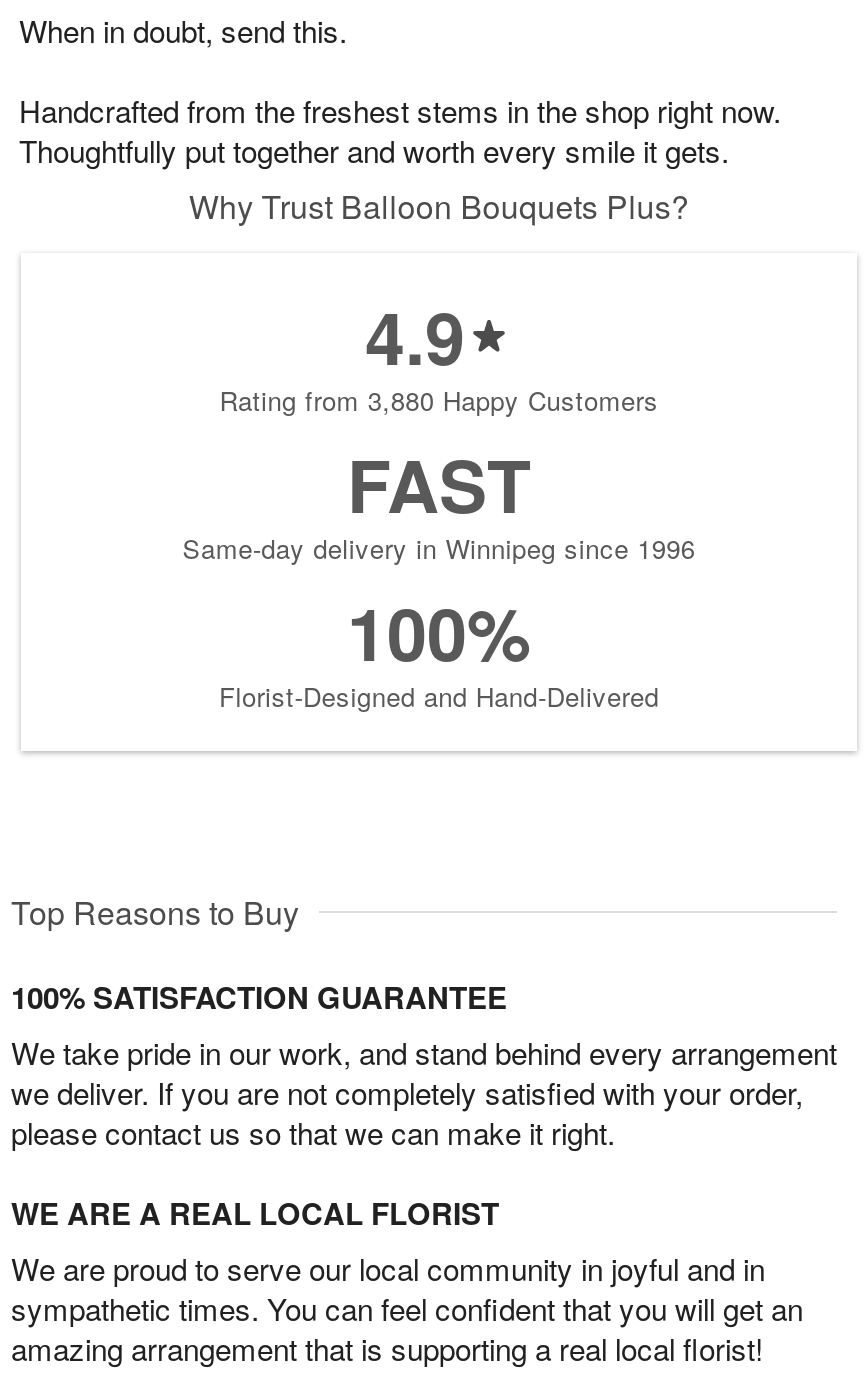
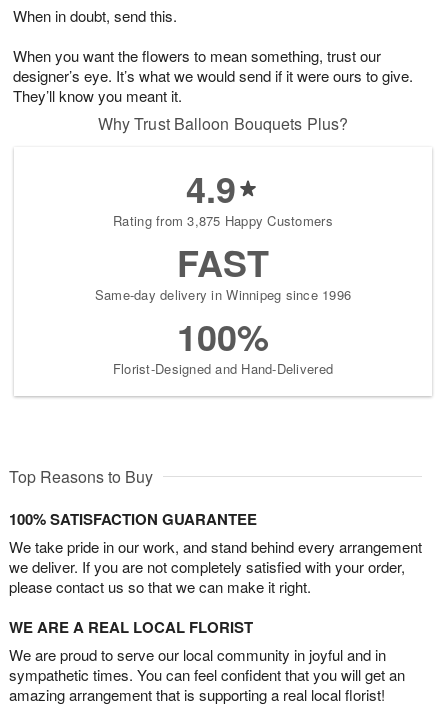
[19,90,781,172] Handcrafted from the freshest stems in the shop right now. | Thoughtfully put together and worth every smile it gets. -> [13,45,413,106] When you want the flowers to mean something, trust our | designer’s eye. It’s what we would send if it were ours to give. | They’ll know you meant it.
[219,382,659,420] Rating from 3,880 Happy Customers -> [113,211,333,230] Rating from 3,875 Happy Customers

